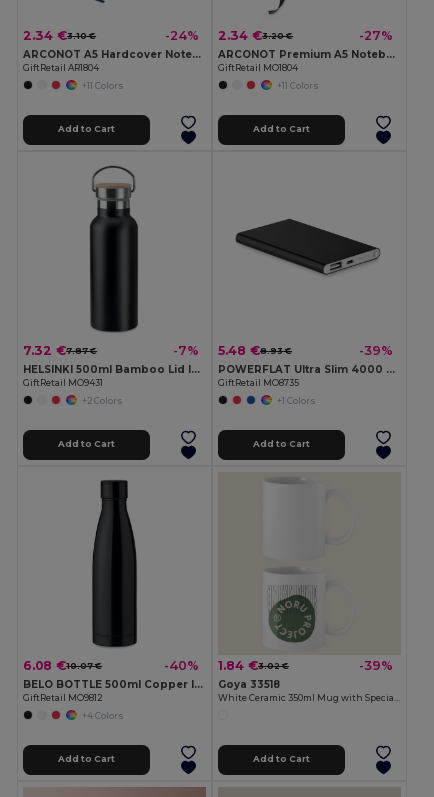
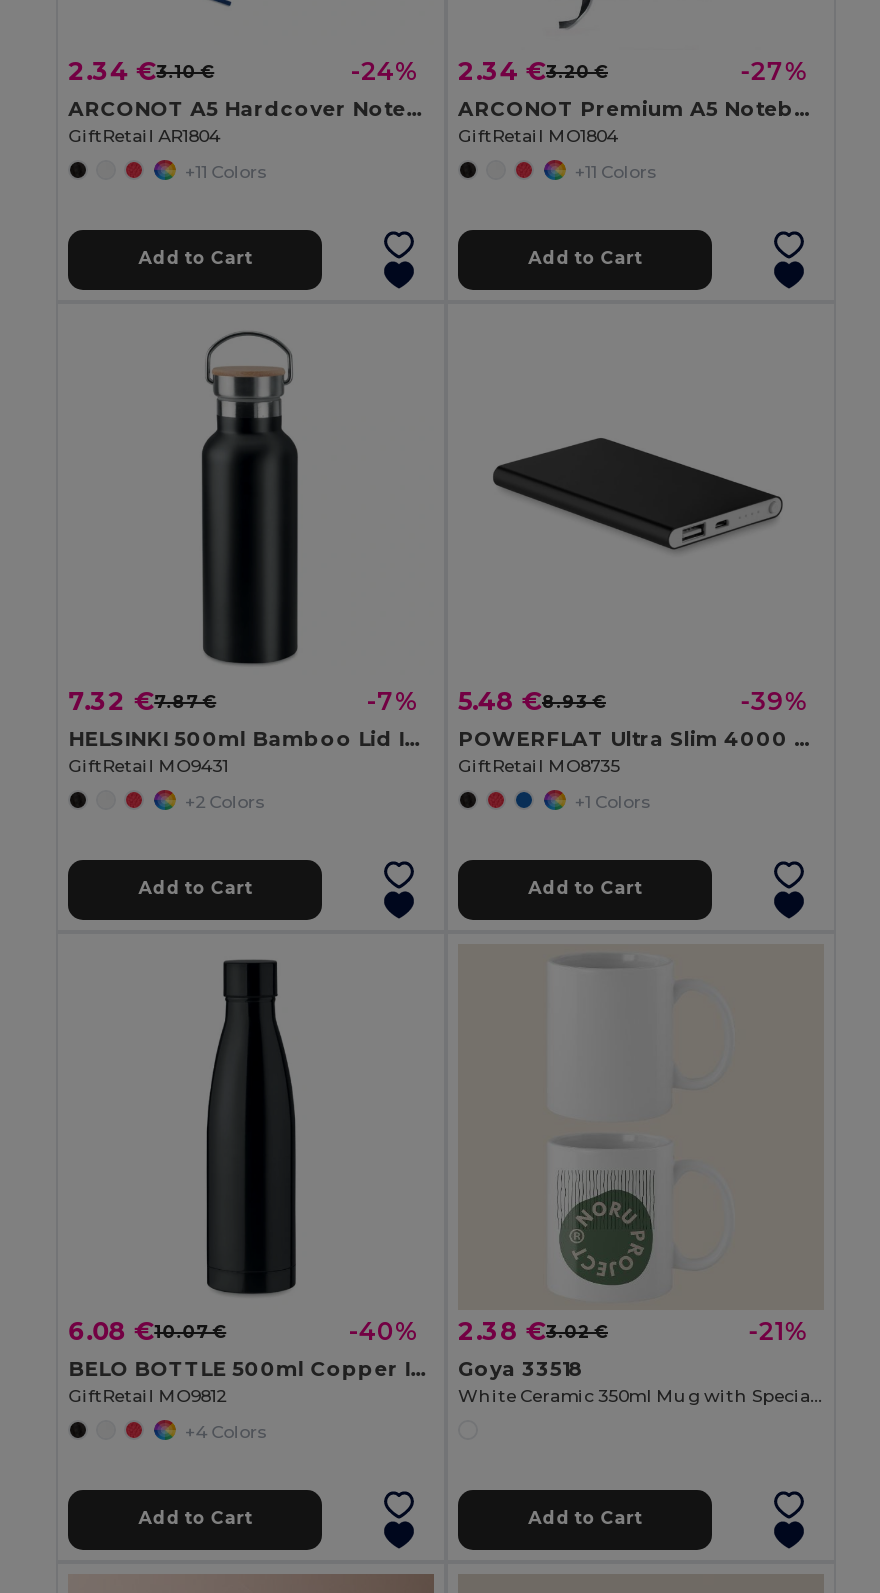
[163,657,289,673] -40% 1.84 €3.02 € -> [349,1315,608,1346] -40% 2.38 €3.02 €
[359,658,393,673] -39% -> [749,1316,809,1346] -21%

